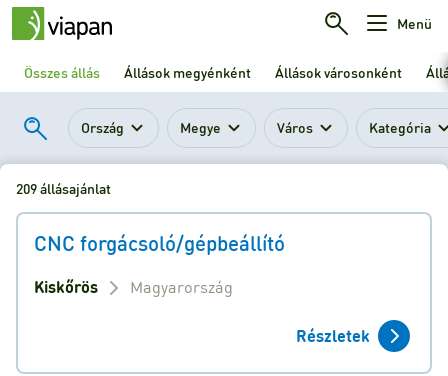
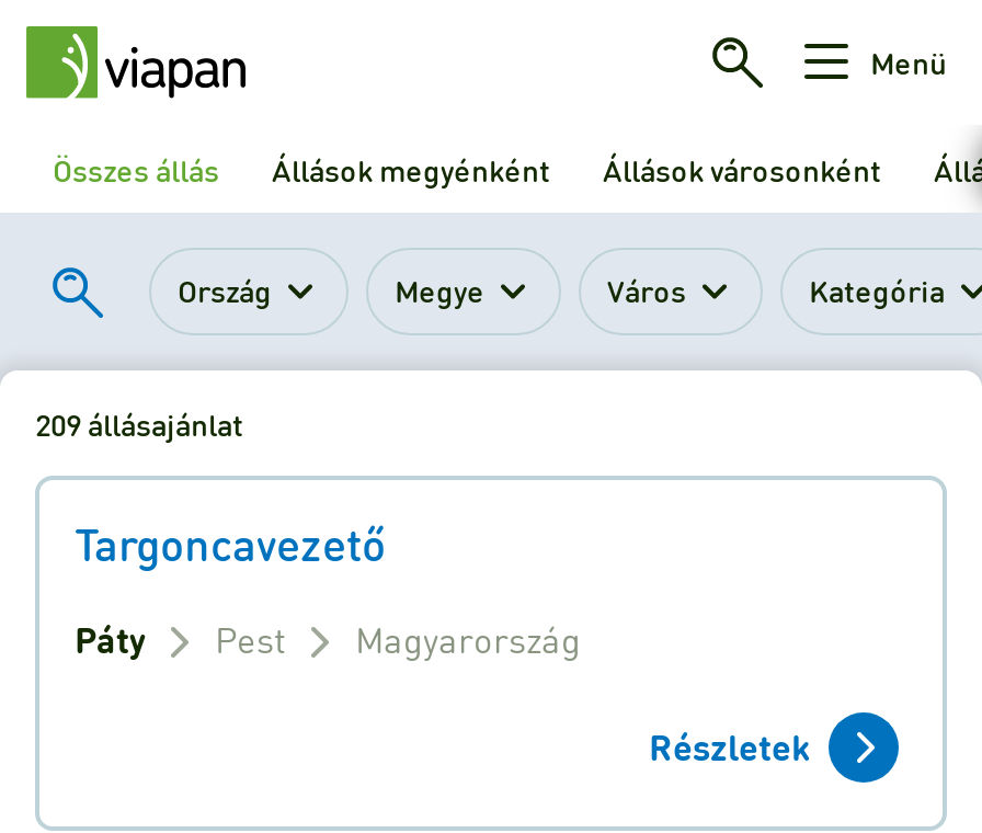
[34,230,285,256] CNC forgácsoló/gépbeállító -> [75,515,386,572] Targoncavezető
[34,276,98,297] Kiskőrös -> [75,616,285,662] Páty | Pest

